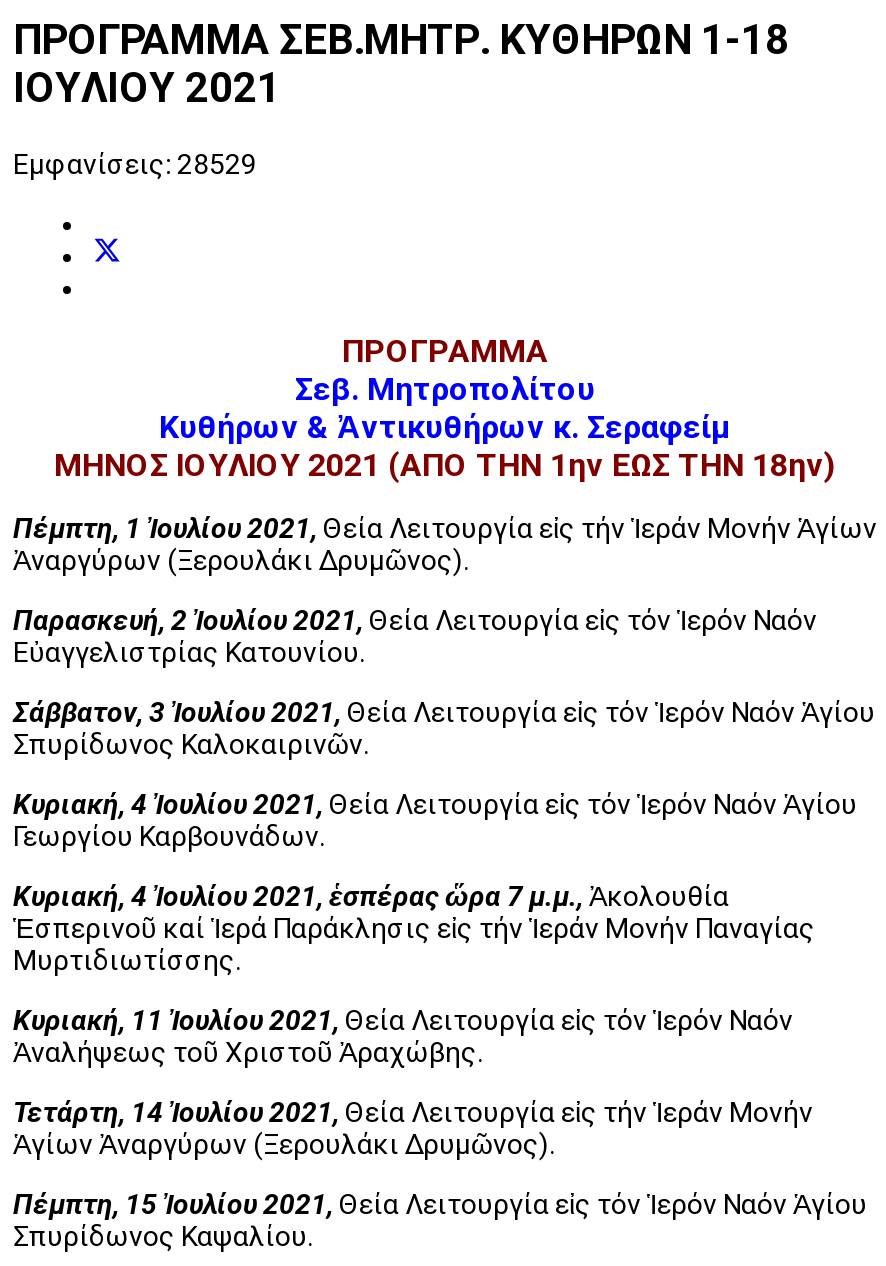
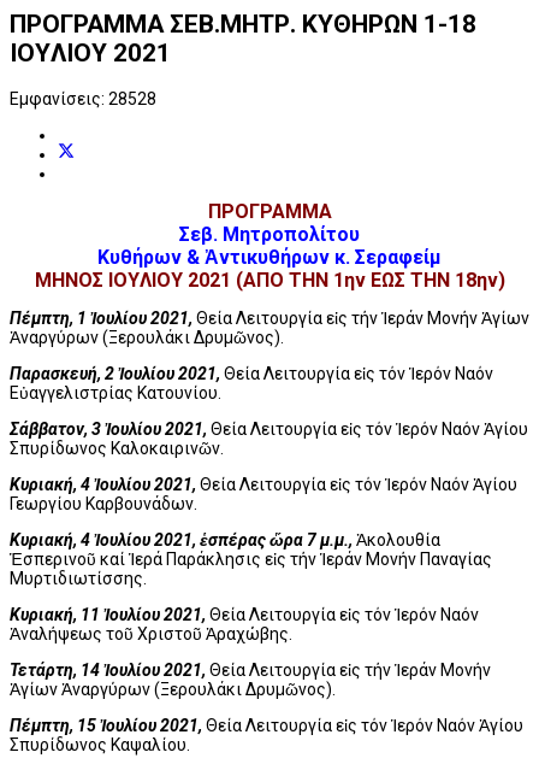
[13,147,257,179] Εμφανίσεις: 28529 -> [10,89,156,108] Εμφανίσεις: 28528

